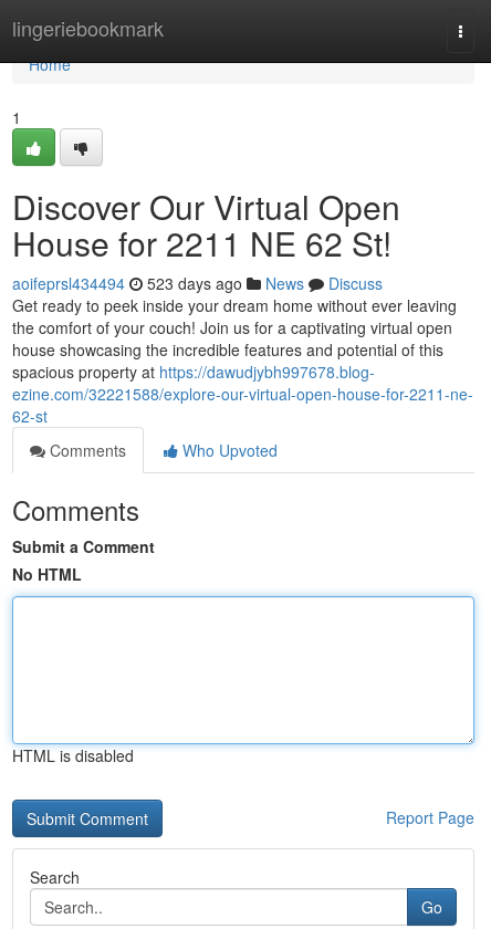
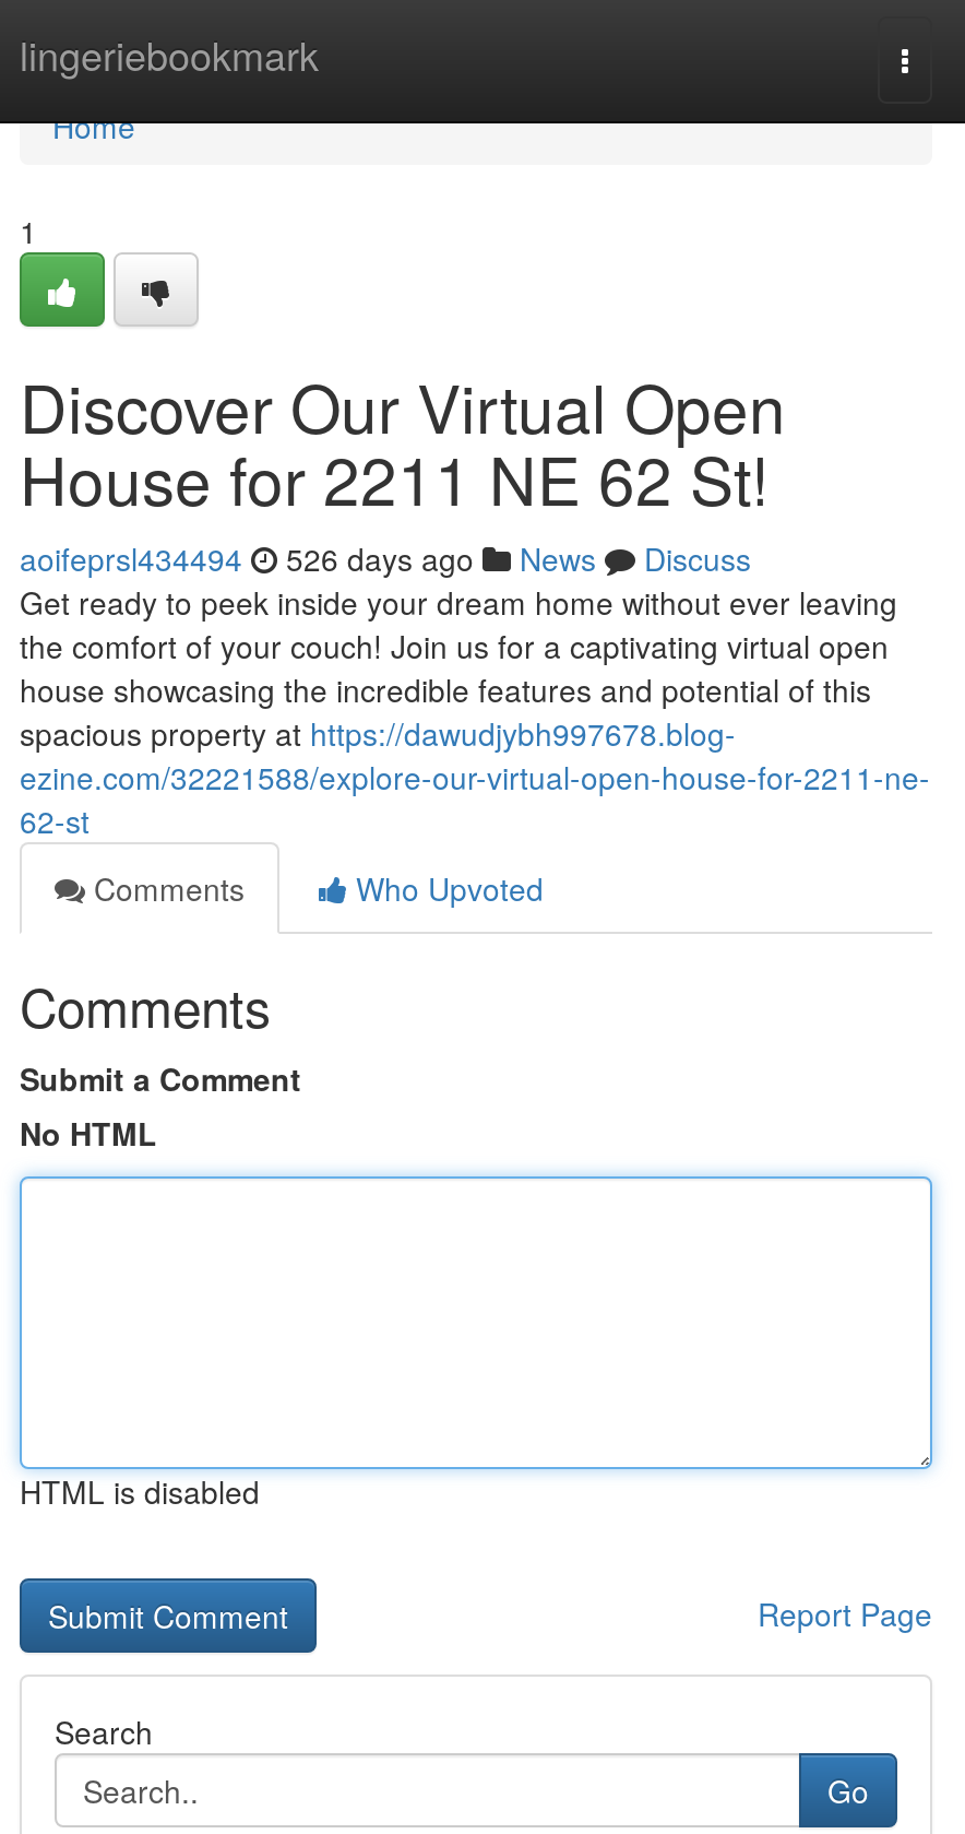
[12,272,383,294] aoifeprsl434494 523 days ago News Discuss -> [20,536,751,580] aoifeprsl434494 526 days ago News Discuss

